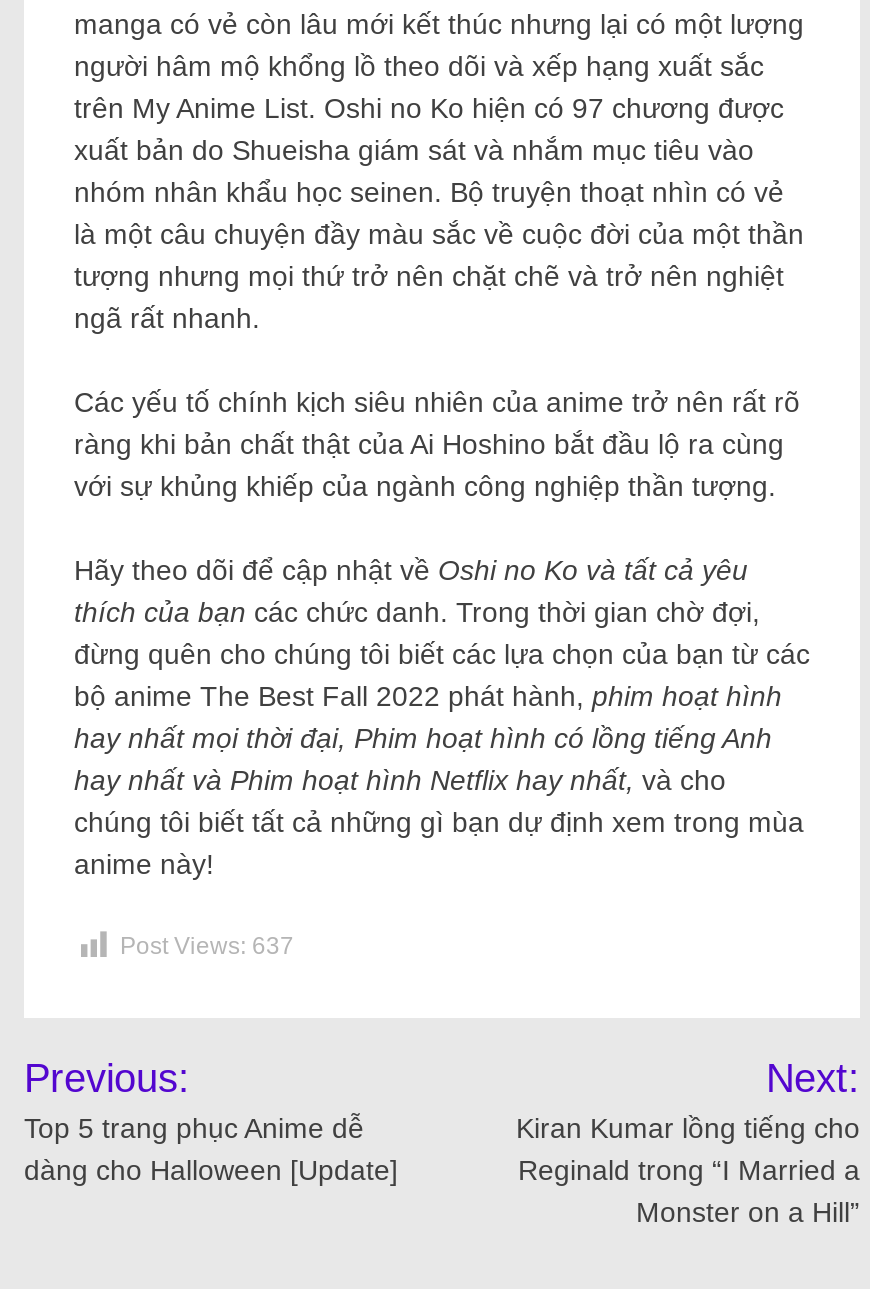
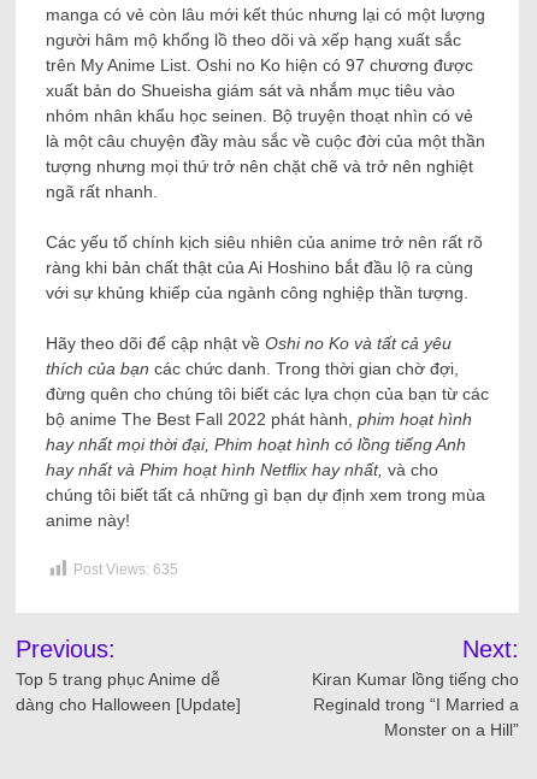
[120,932,294,960] Post Views: 637 -> [73,561,178,578] Post Views: 635

